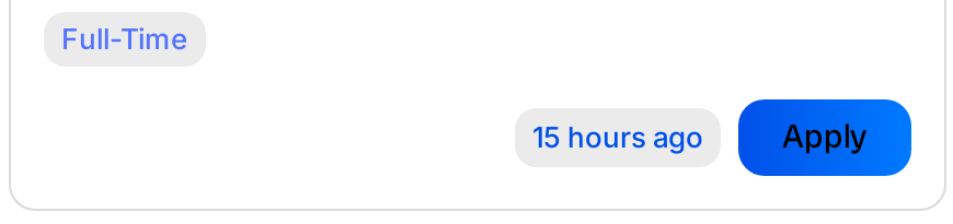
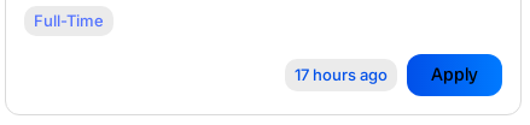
[532,119,703,154] 15 hours ago -> [295,65,388,84] 17 hours ago

